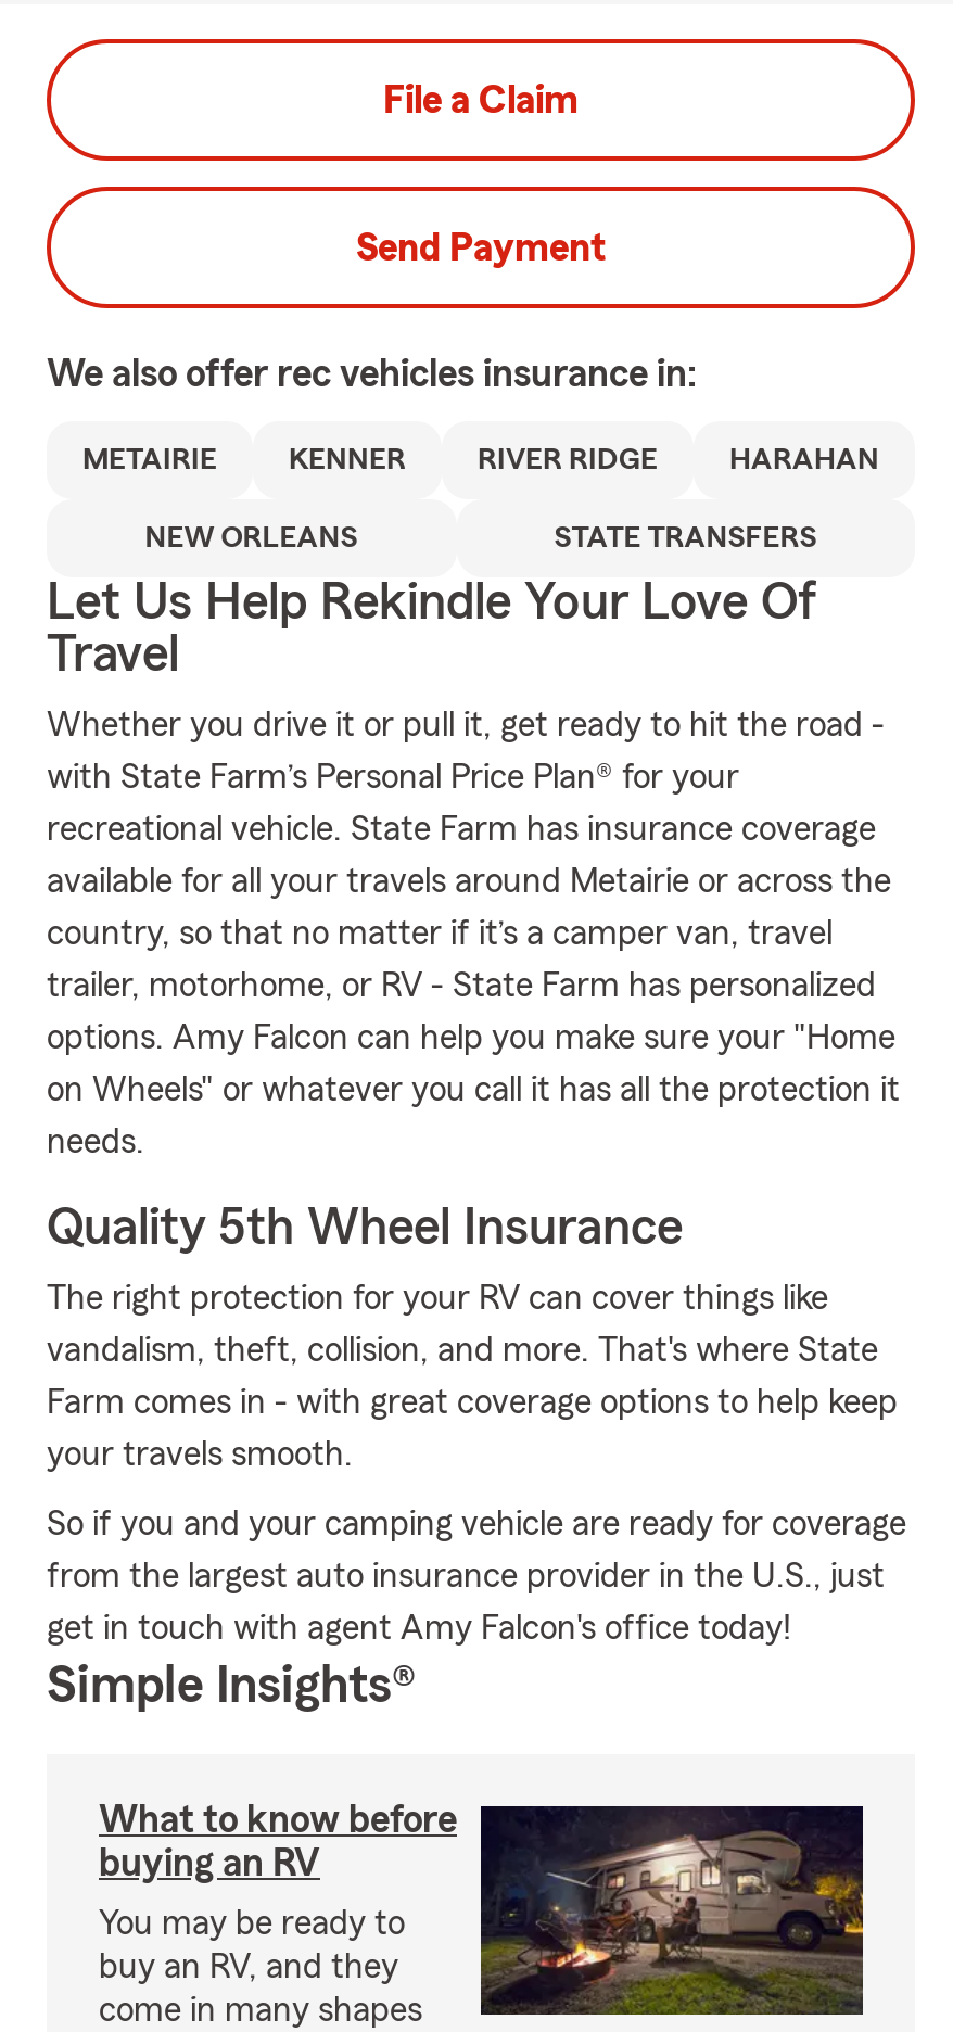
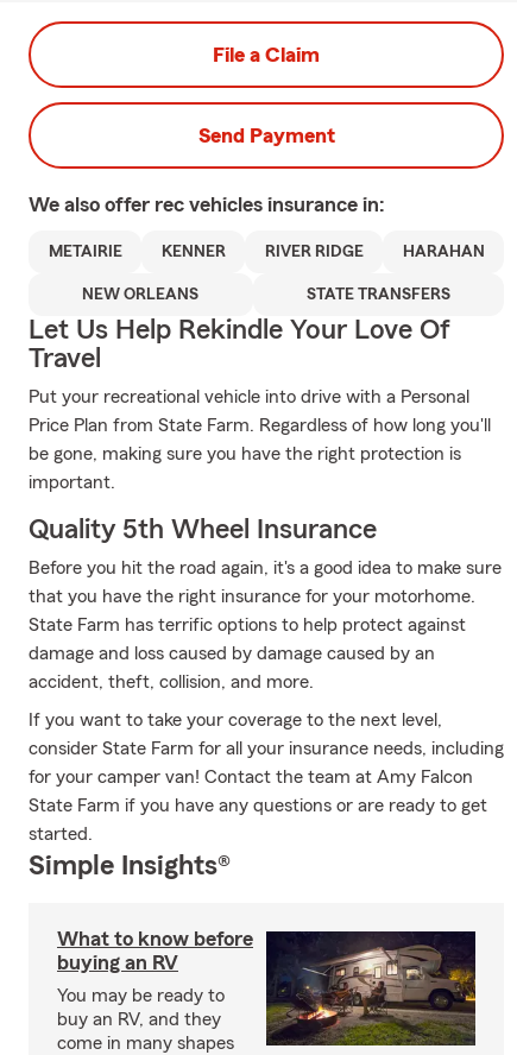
[47,708,900,1159] Whether you drive it or pull it, get ready to hit the road - | with State Farm’s Personal Price Plan® for your | recreational vehicle. State Farm has insurance coverage | available for all your travels around Metairie or across the | country, so that no matter if it’s a camper van, travel | trailer, motorhome, or RV - State Farm has personalized | options. Amy Falcon can help you make sure your "Home | on Wheels" or whatever you call it has all the protection it | needs. -> [29,387,491,492] Put your recreational vehicle into drive with a Personal | Price Plan from State Farm. Regardless of how long you'll | be gone, making sure you have the right protection is | important.
moved [47,1203,683,1255] -> [29,516,377,544]: Quality 5th Wheel Insurance
[47,1281,906,1646] The right protection for your RV can cover things like | vandalism, theft, collision, and more. That's where State | Farm comes in - with great coverage options to help keep | your travels smooth. | So if you and your camping vehicle are ready for coverage | from the largest auto insurance provider in the U.S., just | get in touch with agent Amy Falcon's office today! -> [29,558,504,844] Before you hit the road again, it's a good idea to make sure | that you have the right insurance for your motorhome. | State Farm has terrific options to help protect against | damage and loss caused by damage caused by an | accident, theft, collision, and more. | If you want to take your coverage to the next level, | consider State Farm for all your insurance needs, including | for your camper van! Contact the team at Amy Falcon | State Farm if you have any questions or are ready to get | started.

